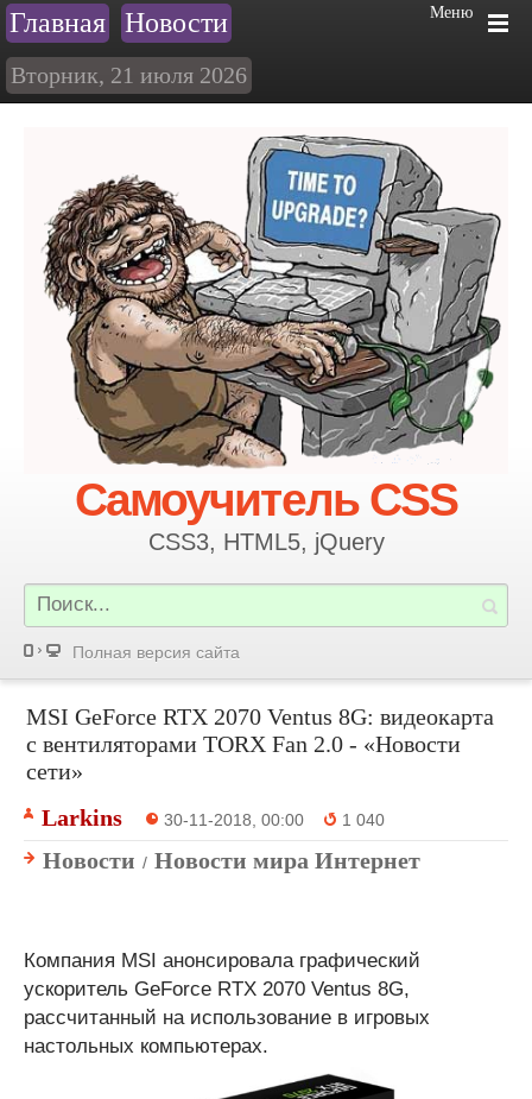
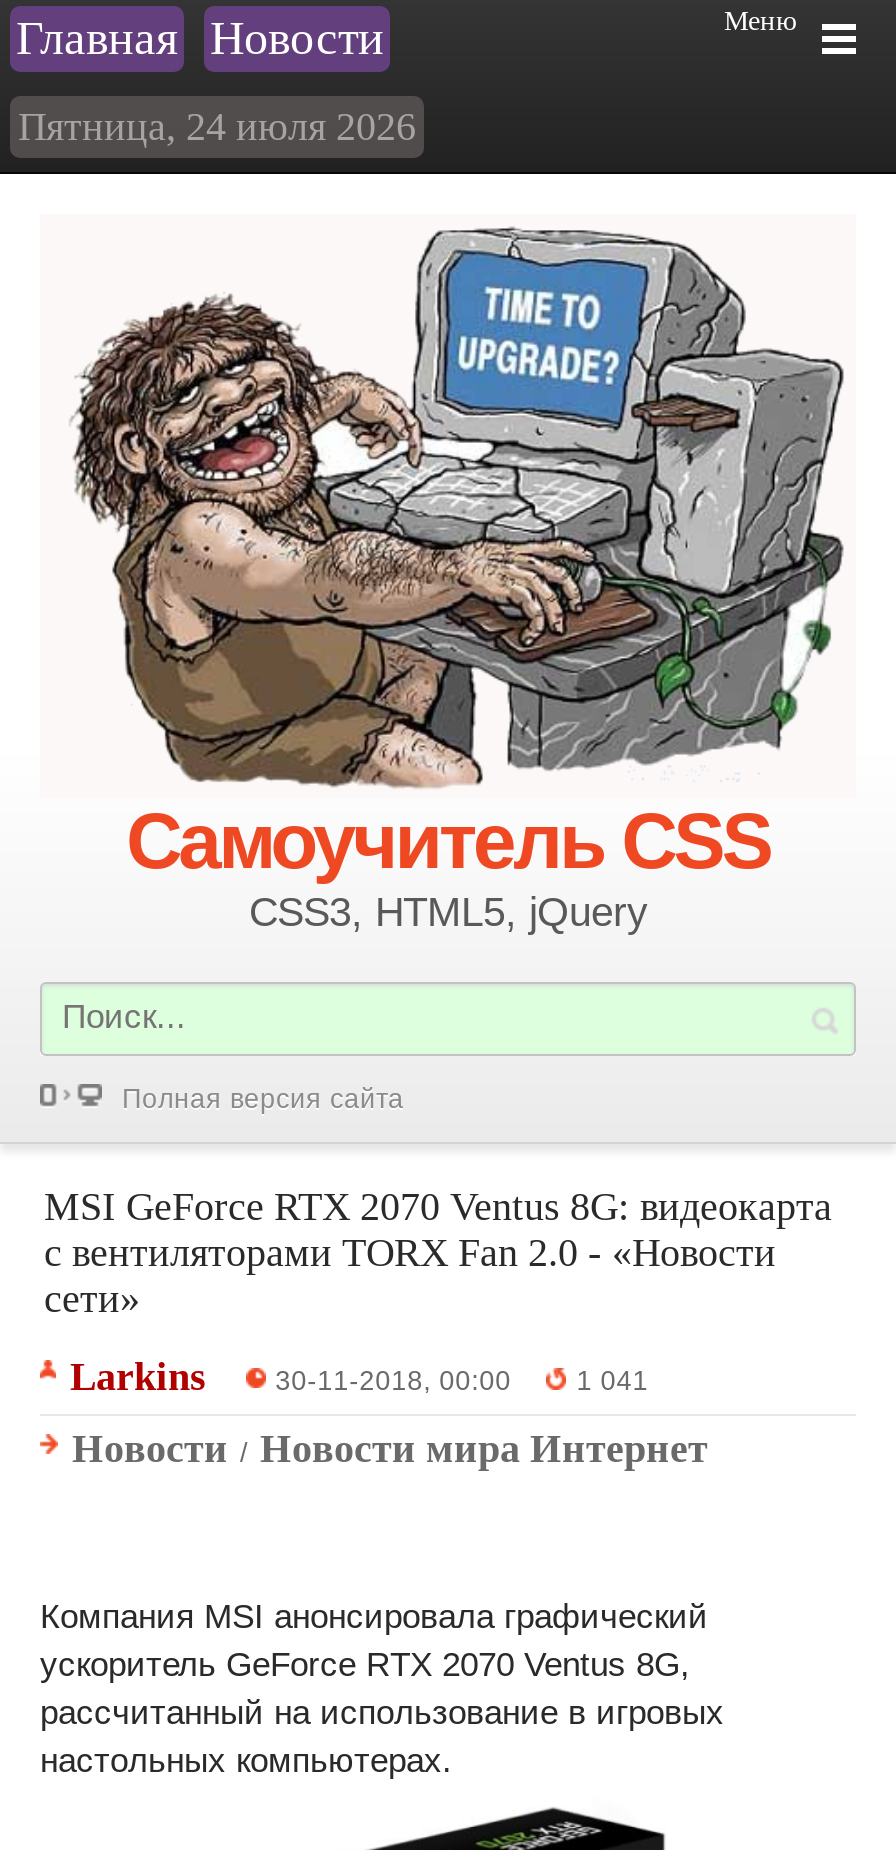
[11,62,247,88] Вторник, 21 июля 2026 -> [18,104,416,148] Пятница, 24 июля 2026
[342,811,385,829] 1 040 -> [576,1366,648,1396] 1 041

